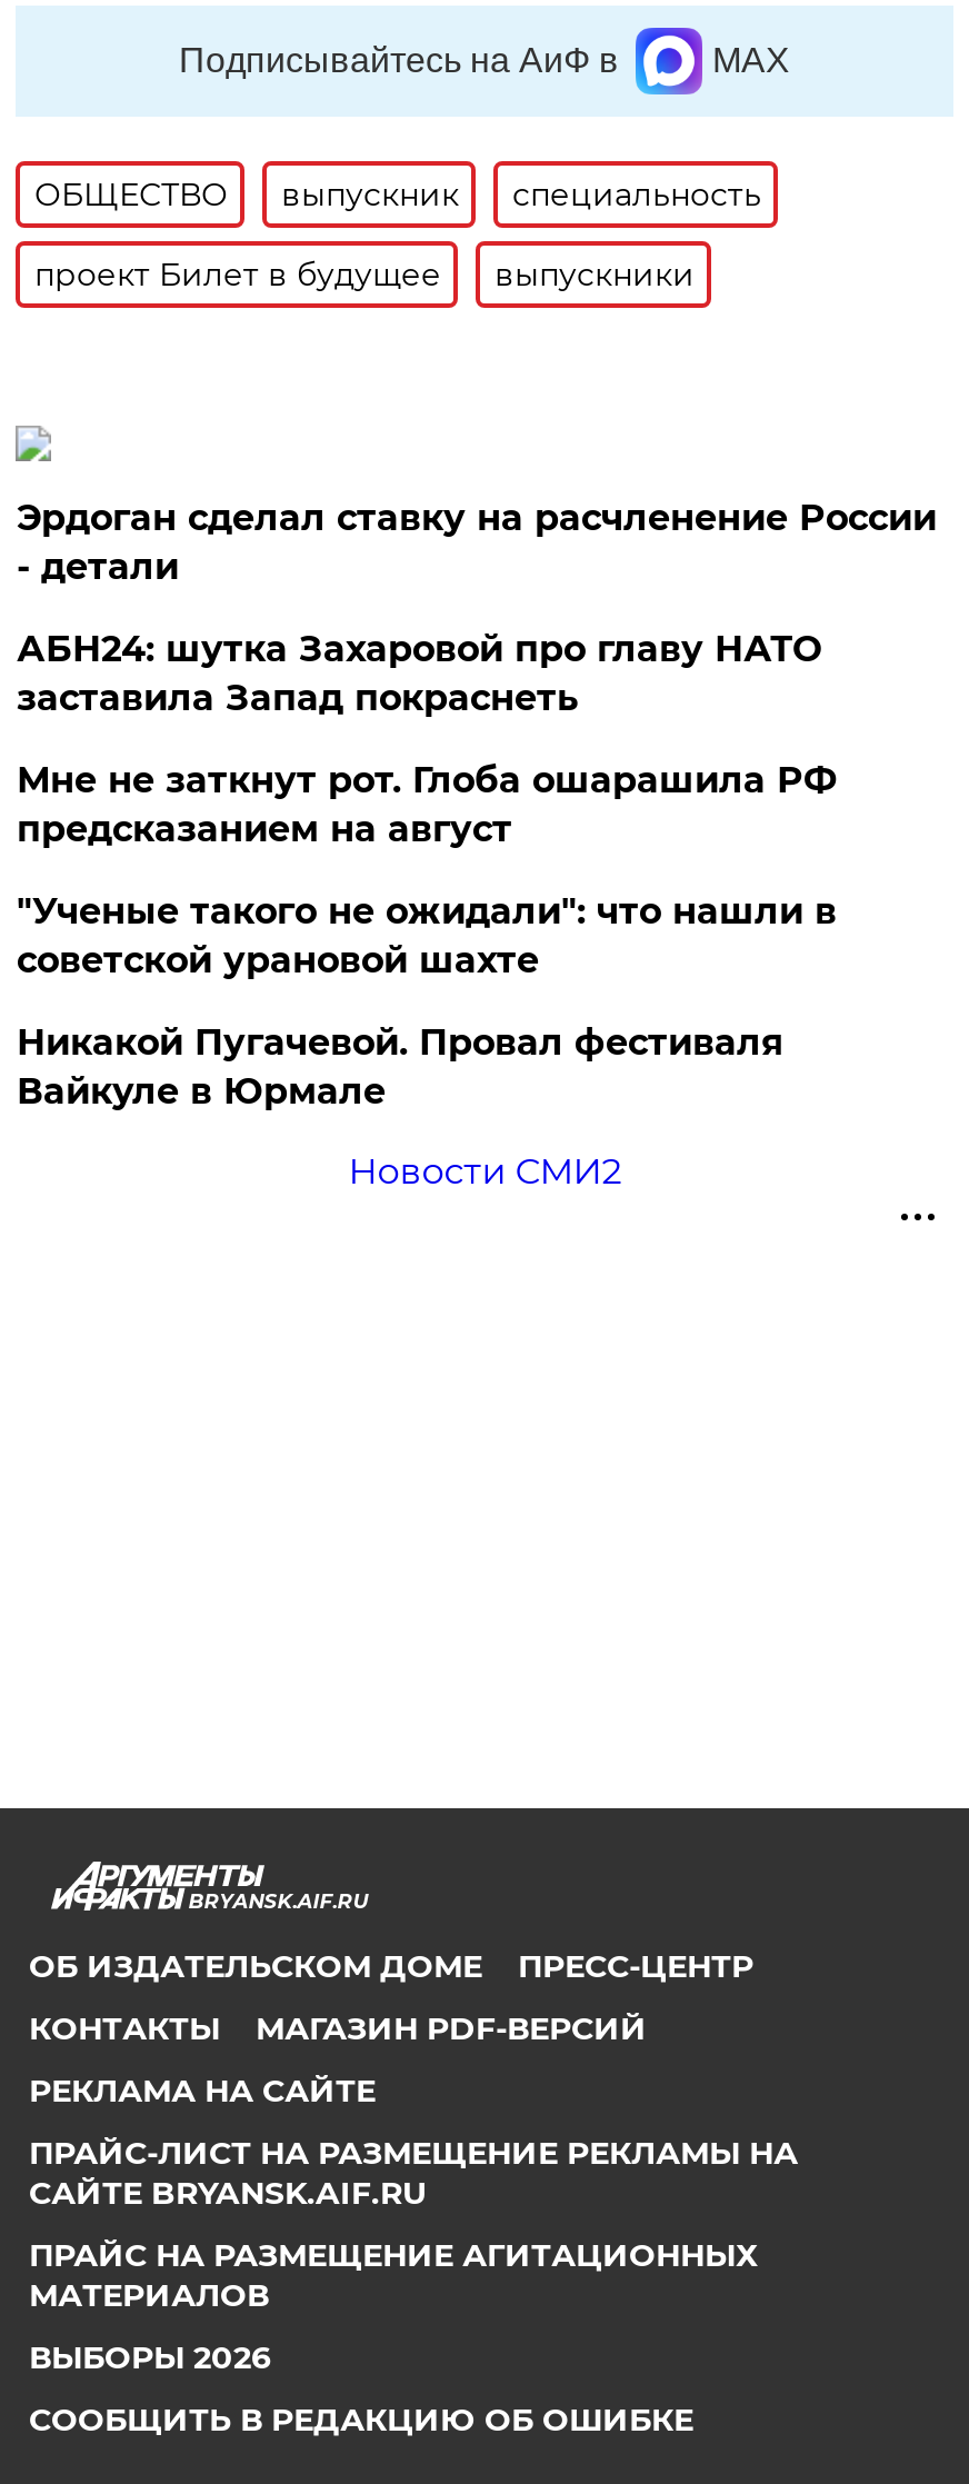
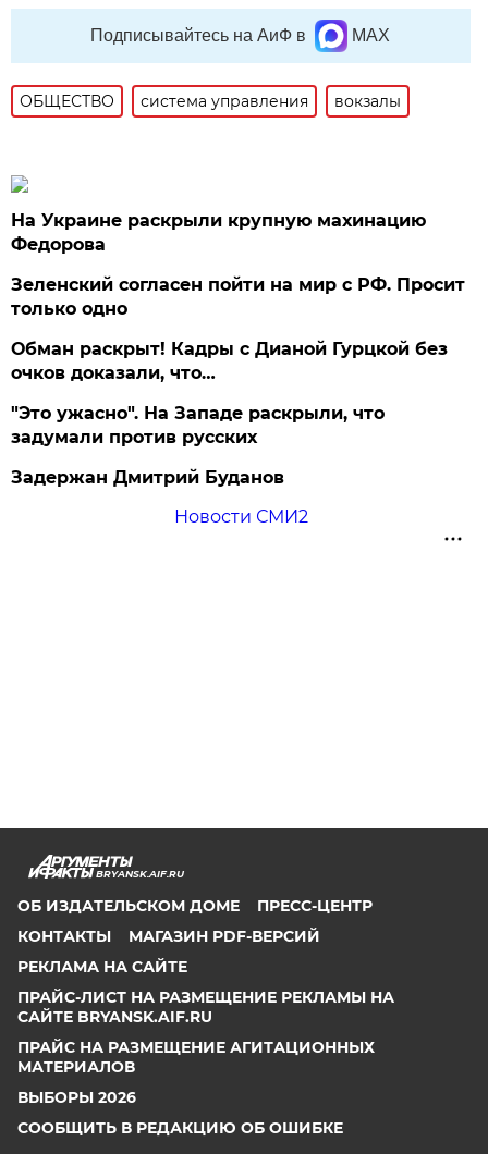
[34,174,761,294] выпускник | специальность | проект Билет в будущее | выпускники -> [141,91,401,111] система управления | вокзалы
[16,497,937,1112] Эрдоган сделал ставку на расчленение России | - детали | АБН24: шутка Захаровой про главу НАТО | заставила Запад покраснеть | Мне не заткнут рот. Глоба ошарашила РФ | предсказанием на август | "Ученые такого не ожидали": что нашли в | советской урановой шахте | Никакой Пугачевой. Провал фестиваля | Вайкуле в Юрмале -> [11,210,466,488] На Украине раскрыли крупную махинацию | Федорова | Зеленский согласен пойти на мир с РФ. Просит | только одно | Обман раскрыт! Кадры с Дианой Гурцкой без | очков доказали, что… | "Это ужасно". На Западе раскрыли, что | задумали против русских | Задержан Дмитрий Буданов

